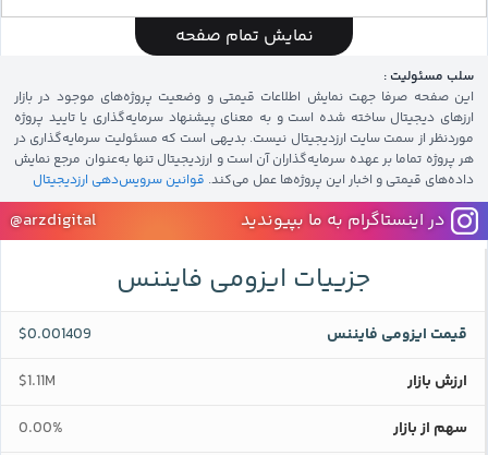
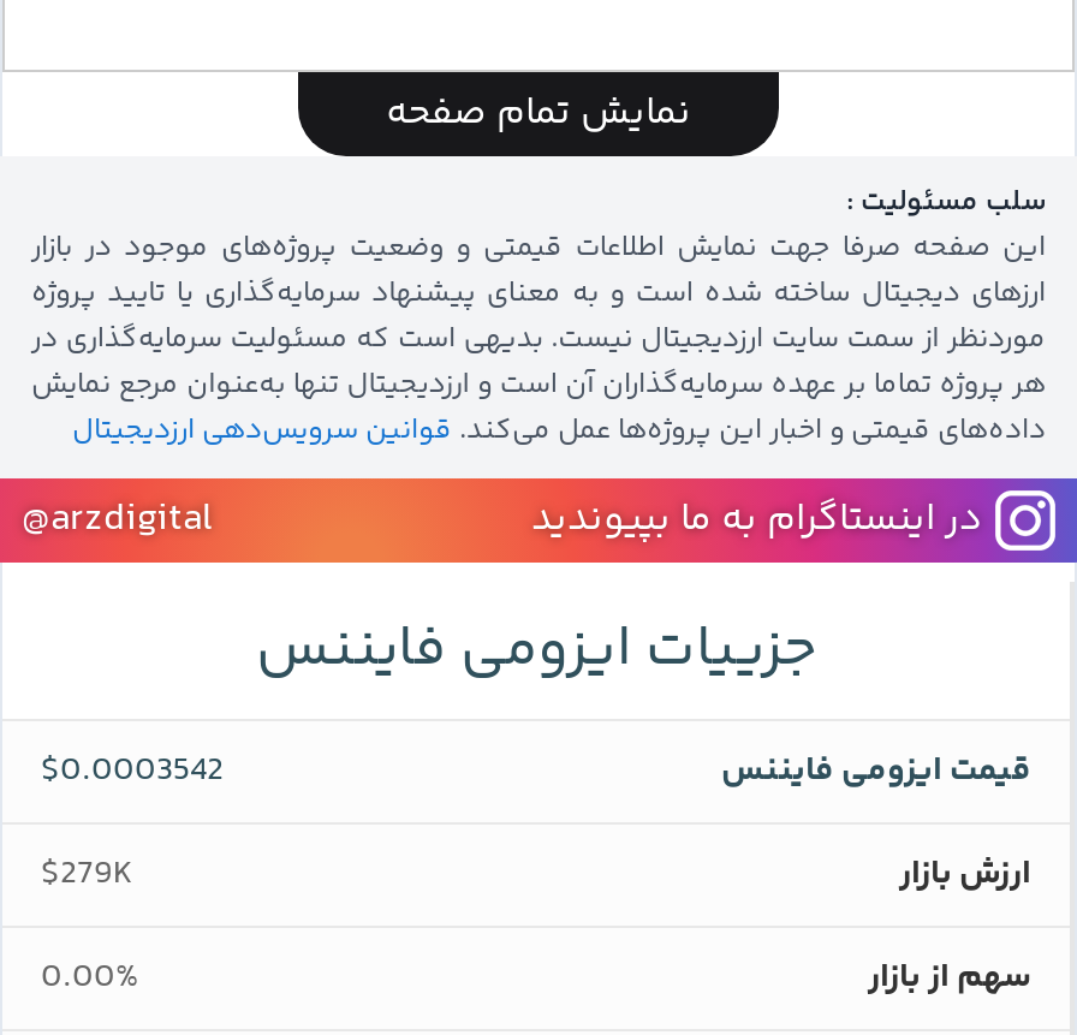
[19,323,91,347] $0.001409 -> [41,746,224,798] $0.0003542
[19,370,56,394] $1.11M -> [41,849,132,902] $279K

